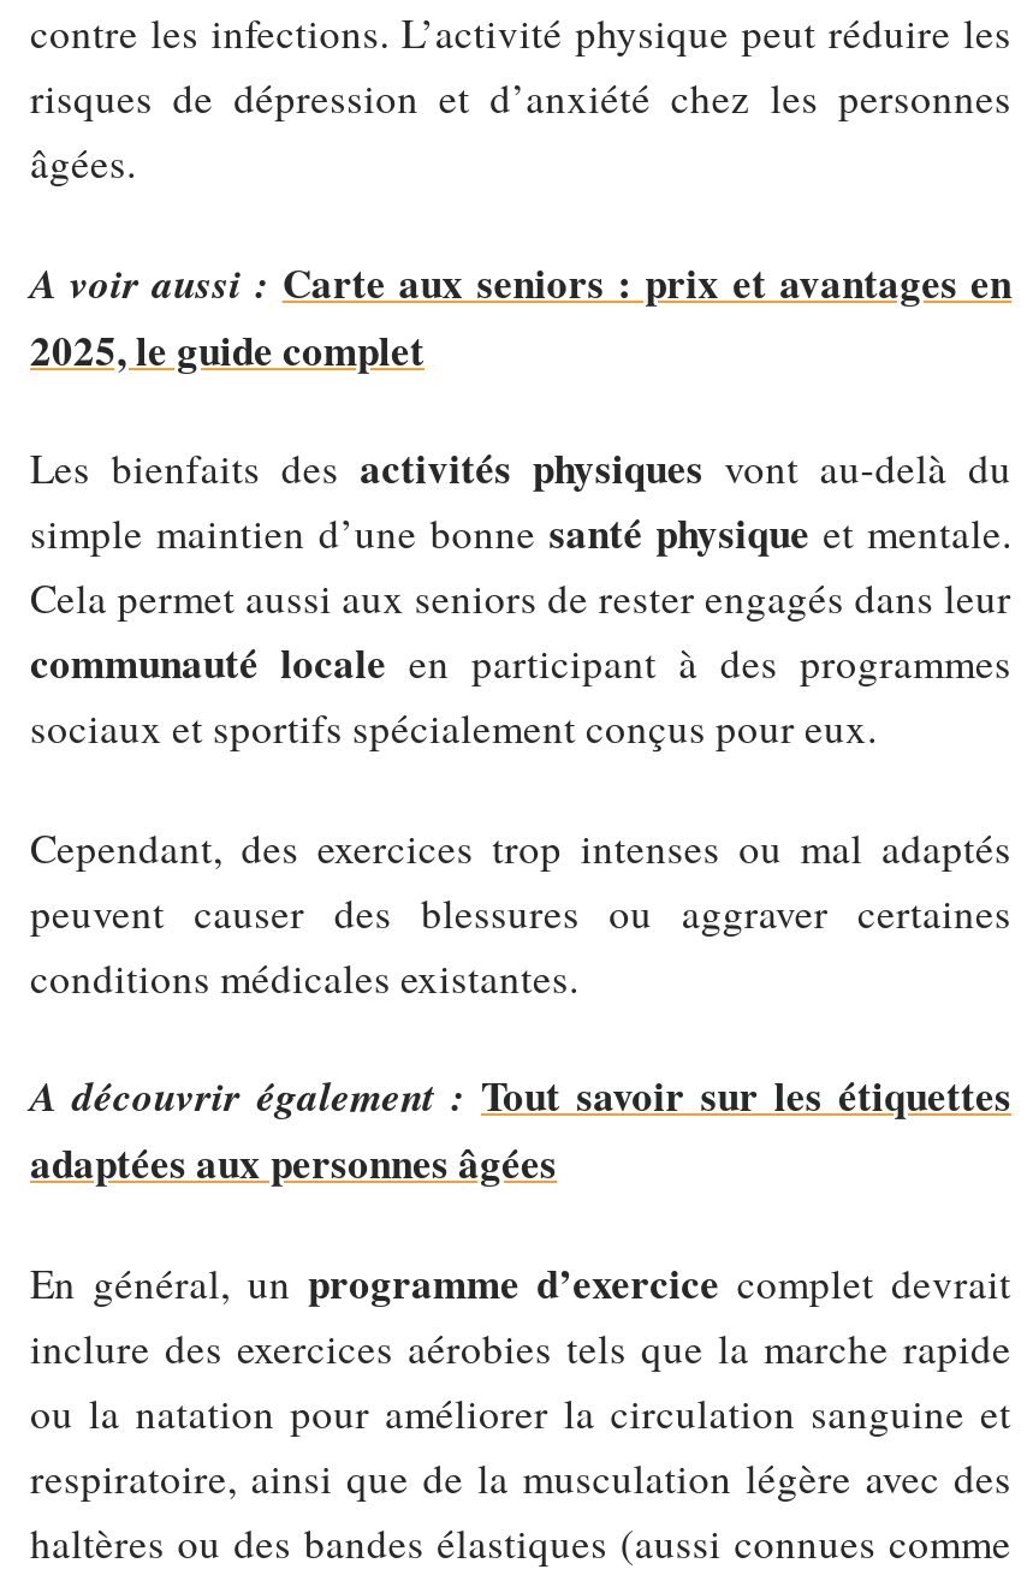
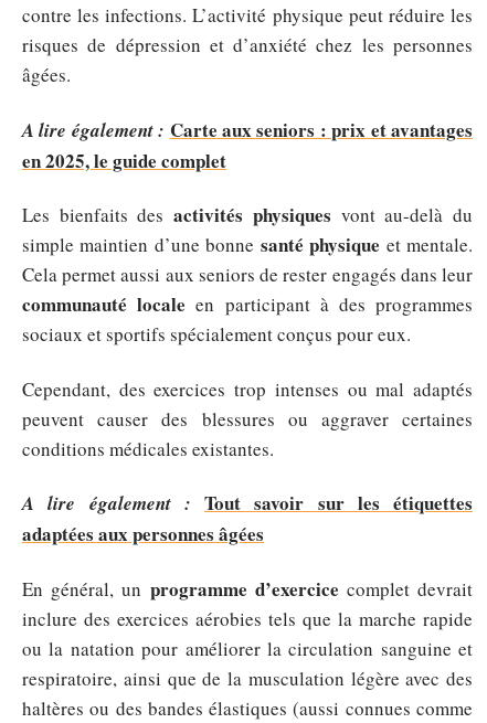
[30,251,1011,379] A voir aussi : Carte aux seniors : prix et avantages en | 2025, le guide complet -> [22,115,473,174] A lire également : Carte aux seniors : prix et avantages | en 2025, le guide complet
[30,1065,1011,1125] A découvrir également : Tout savoir sur les étiquettes -> [22,489,473,517] A lire également : Tout savoir sur les étiquettes

